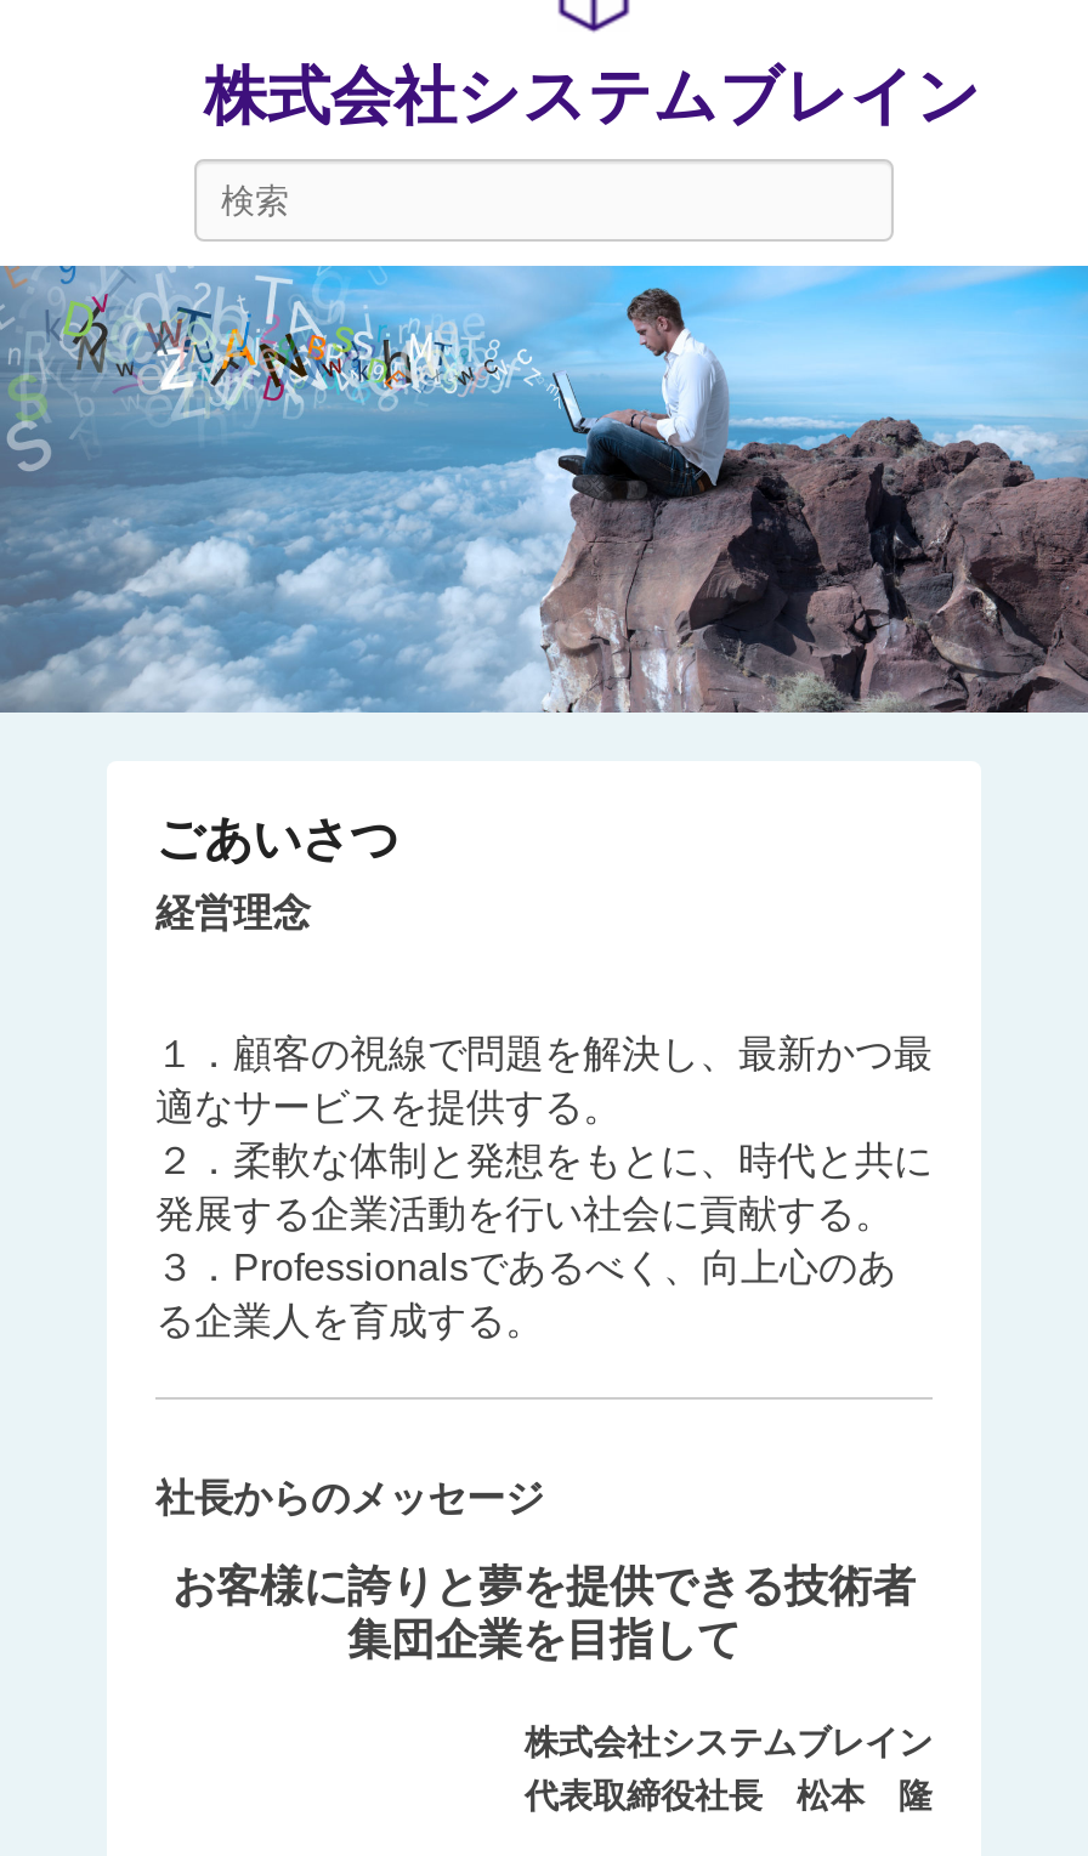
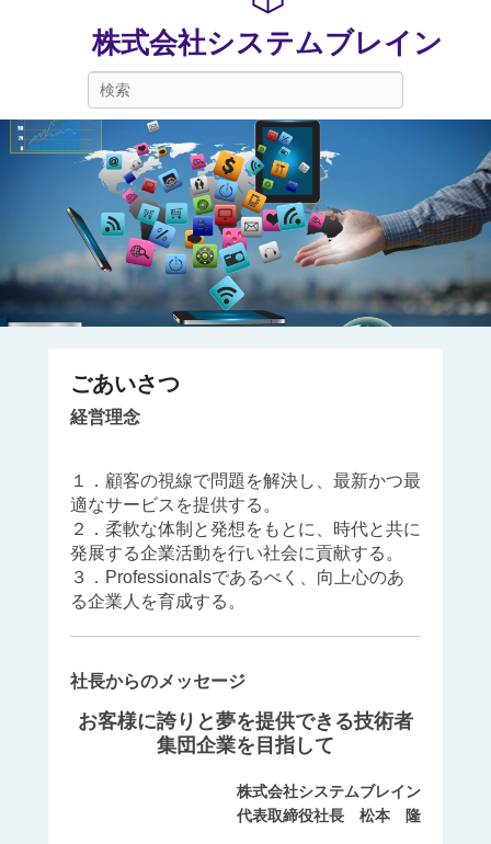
[7,263,1081,713] [image] -> [3,118,488,328] [image]

